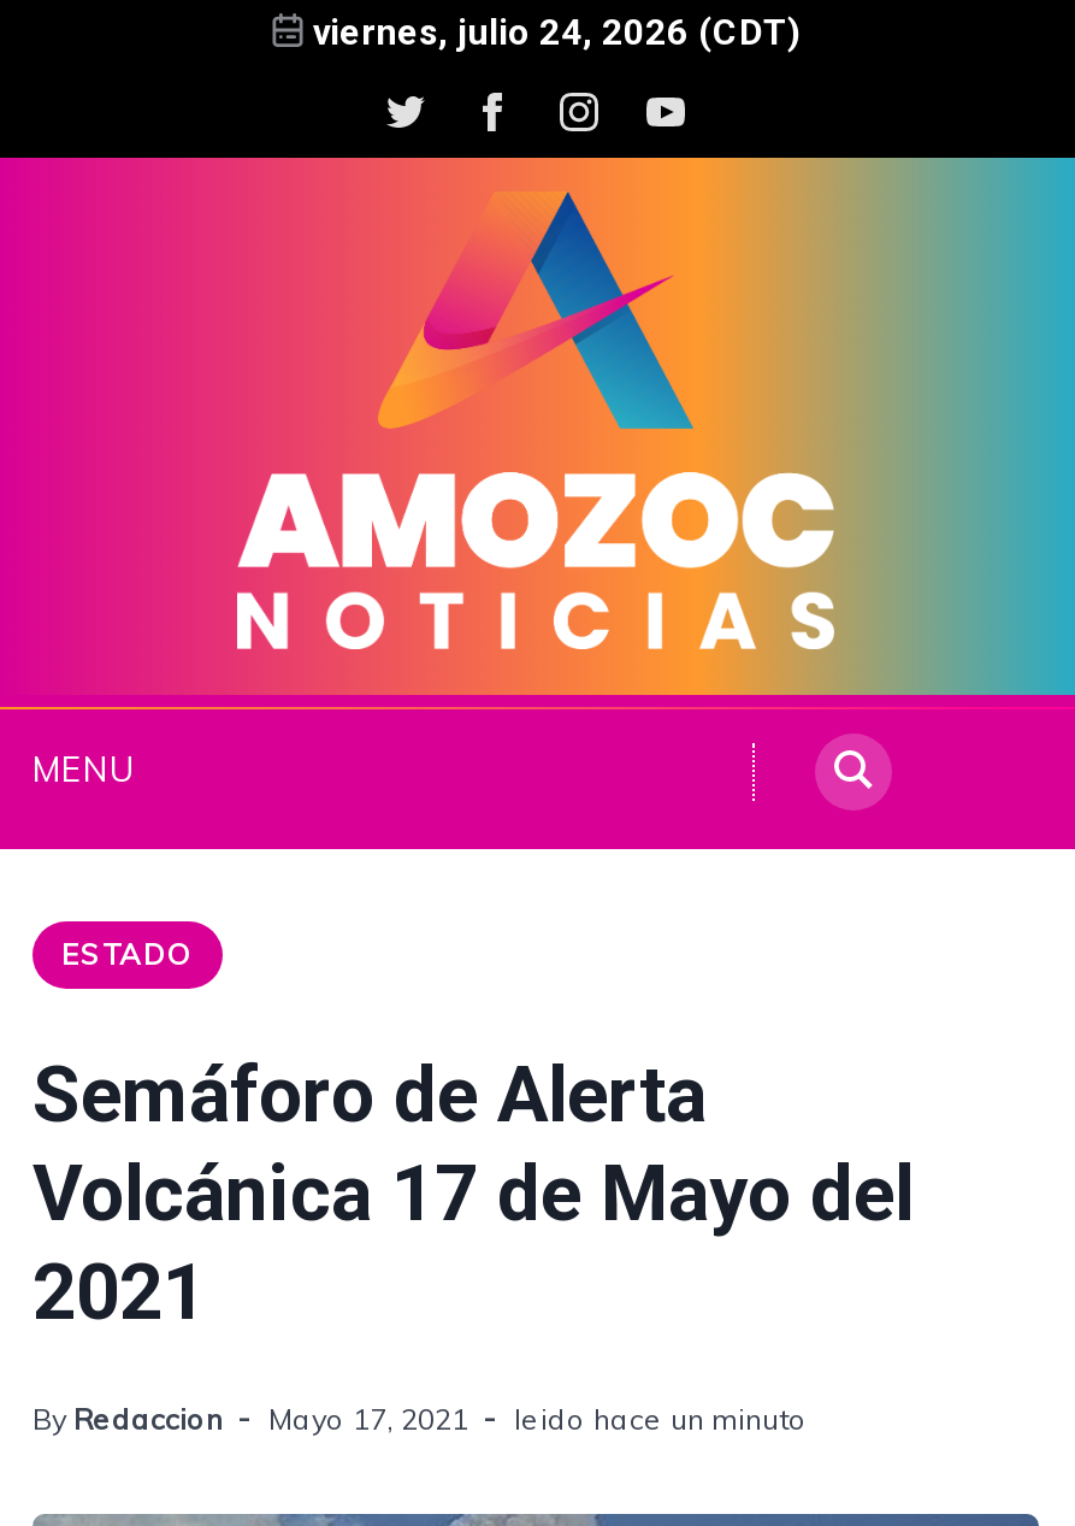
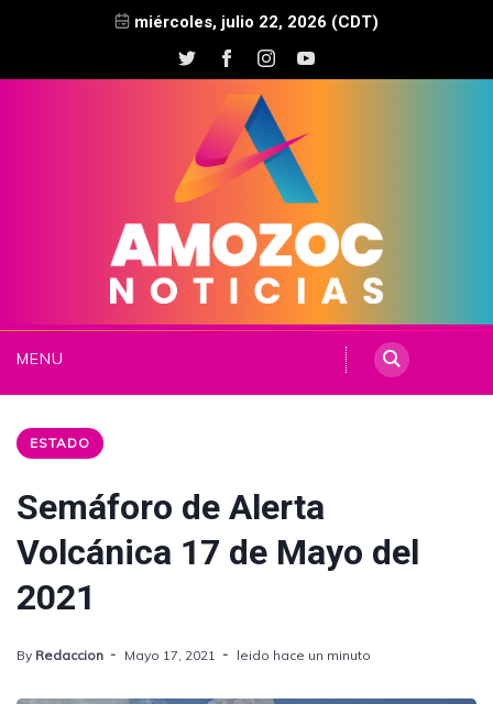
[313,11,802,54] viernes, julio 24, 2026 (CDT) -> [134,12,379,32] miércoles, julio 22, 2026 (CDT)

